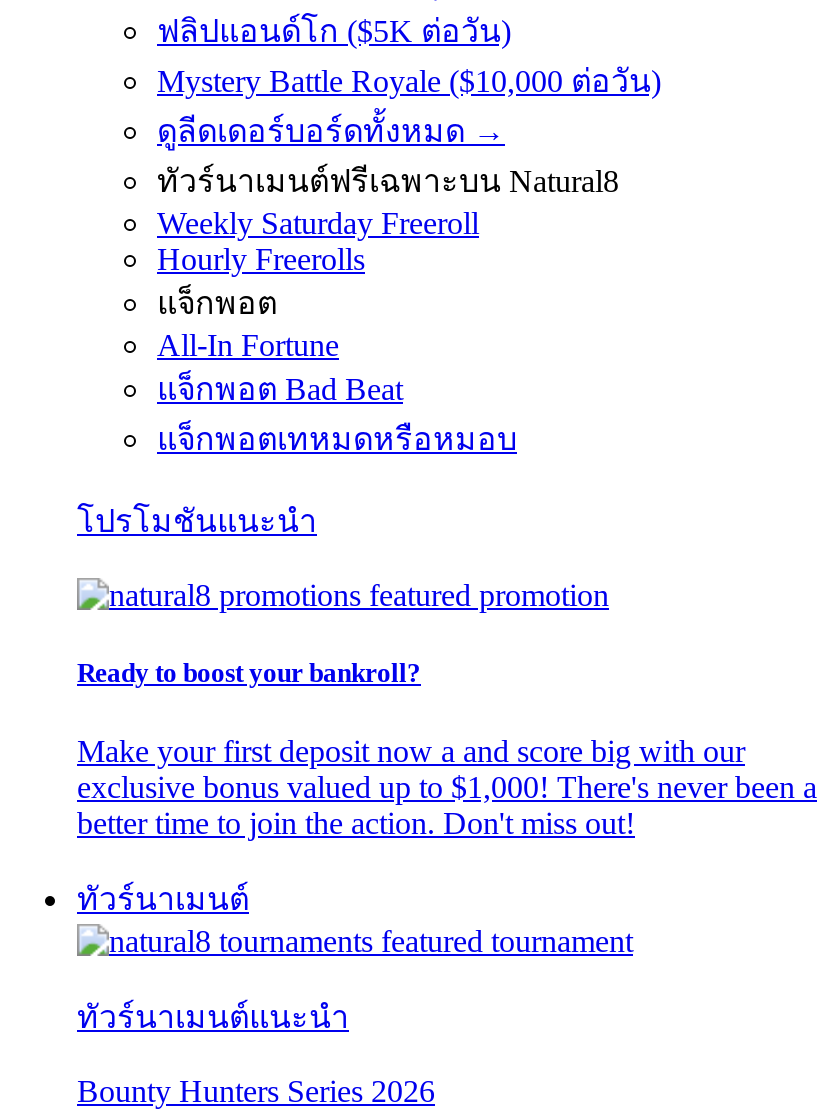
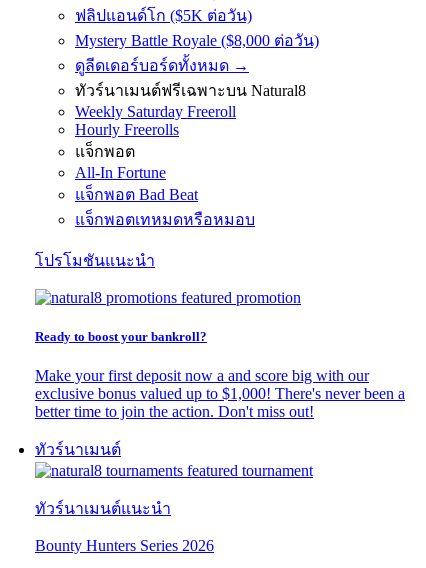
[157,63,661,97] Mystery Battle Royale ($10,000 ต่อวัน) -> [75,31,319,48] Mystery Battle Royale ($8,000 ต่อวัน)

